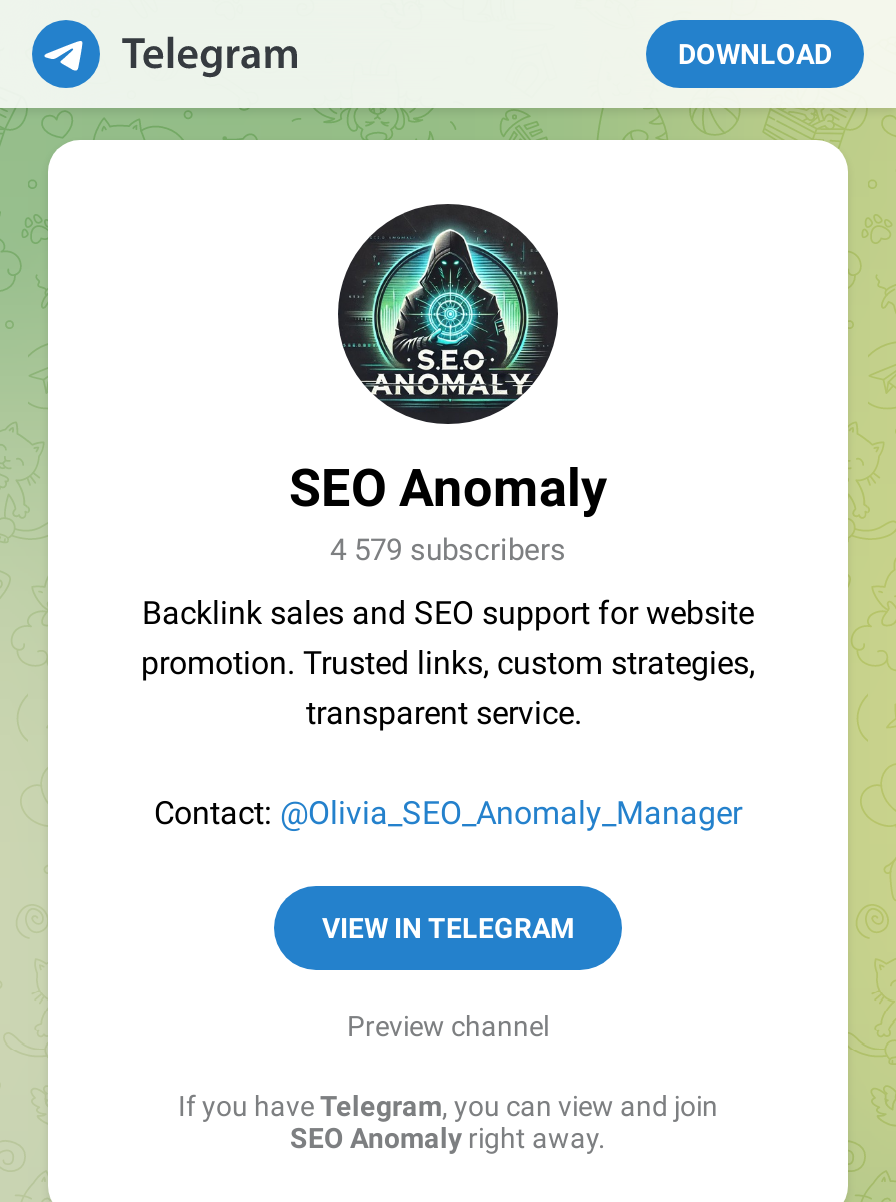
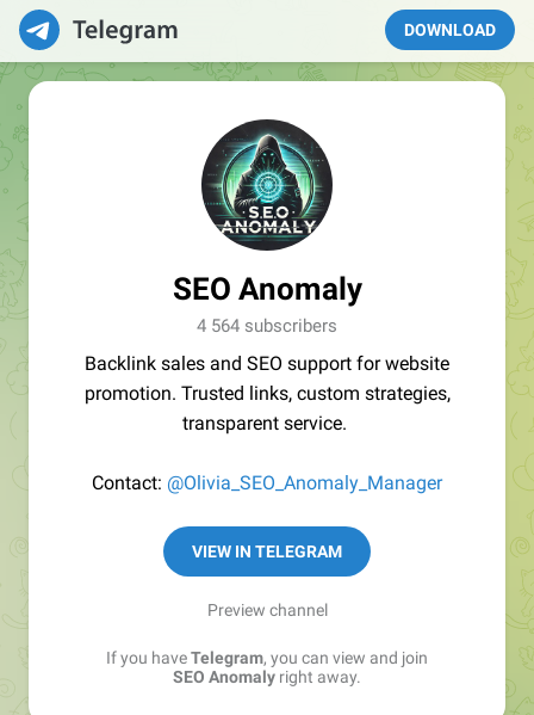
[330,532,566,568] 4 579 subscribers -> [197,315,337,337] 4 564 subscribers

